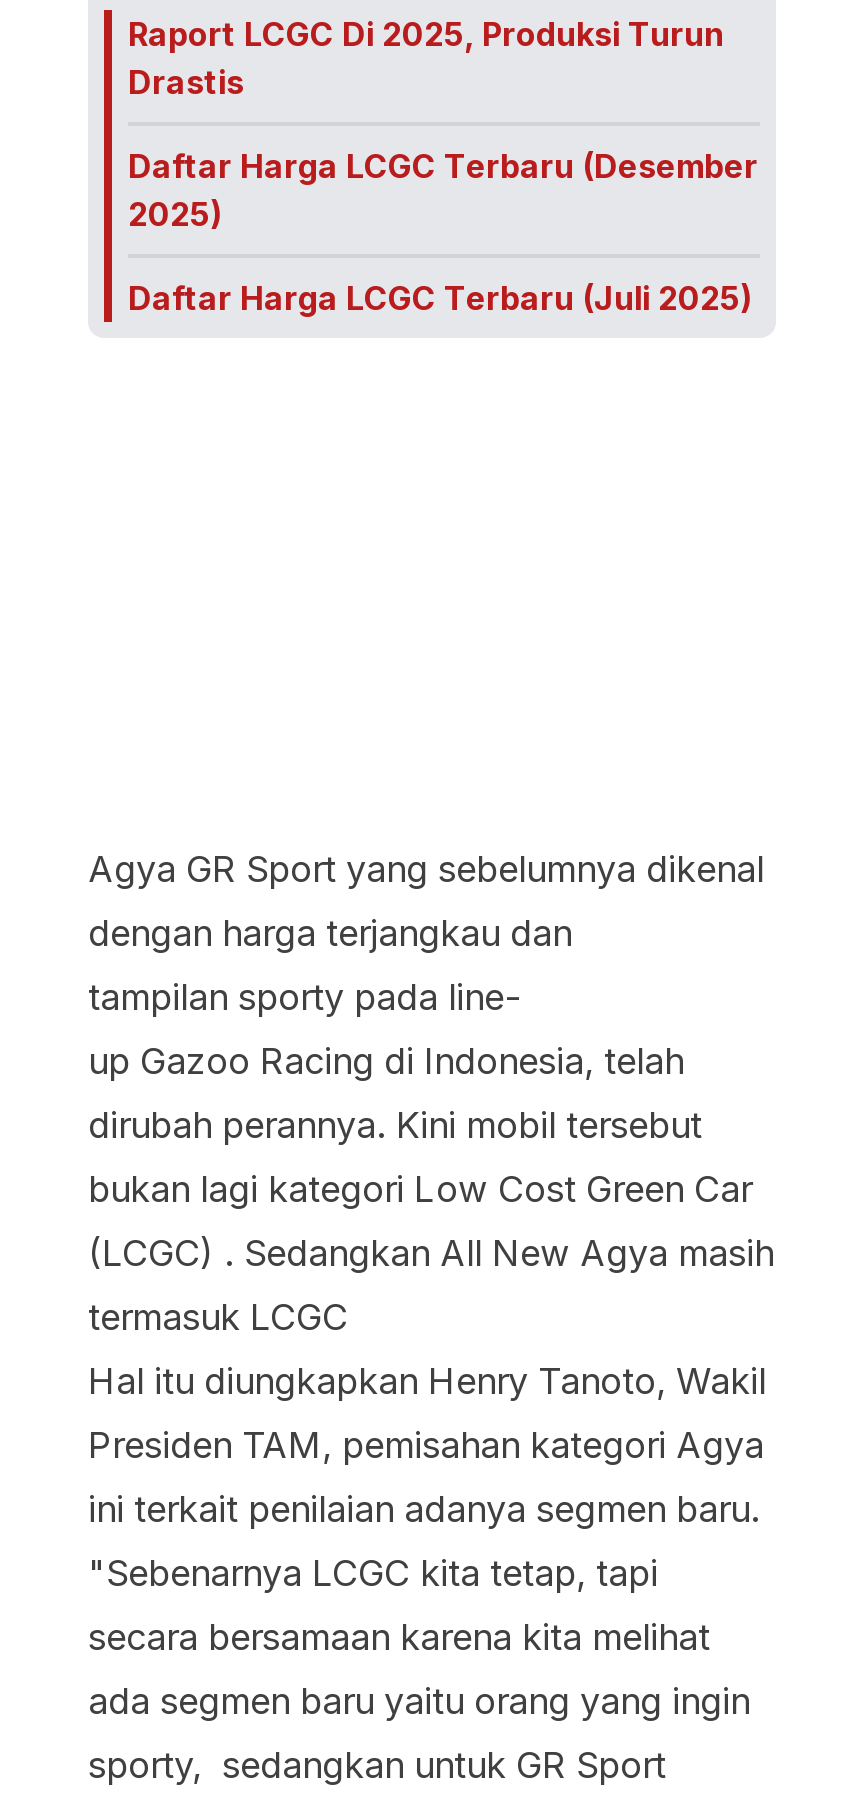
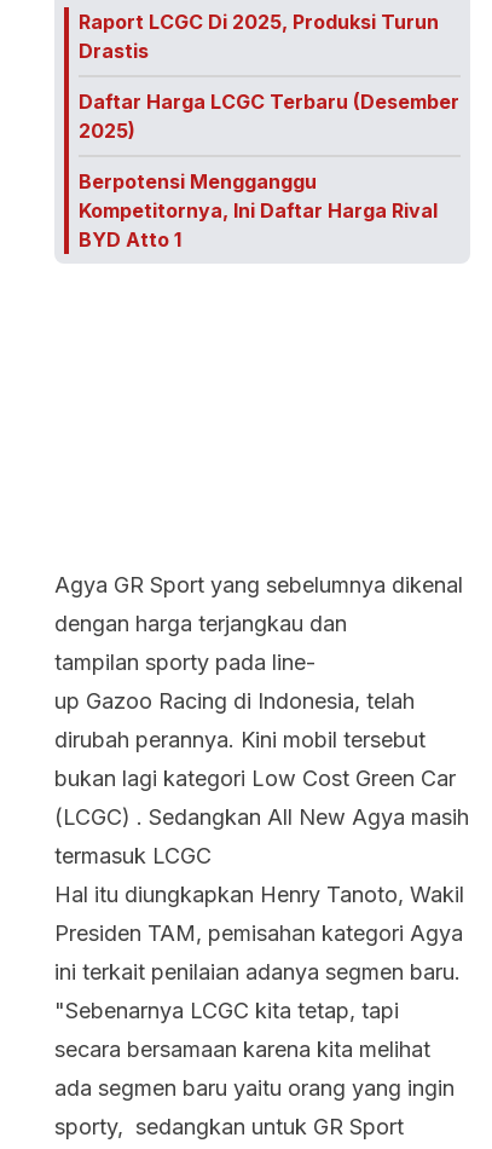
[128,278,752,318] Daftar Harga LCGC Terbaru (Juli 2025) -> [79,169,438,252] Berpotensi Mengganggu | Kompetitornya, Ini Daftar Harga Rival | BYD Atto 1

